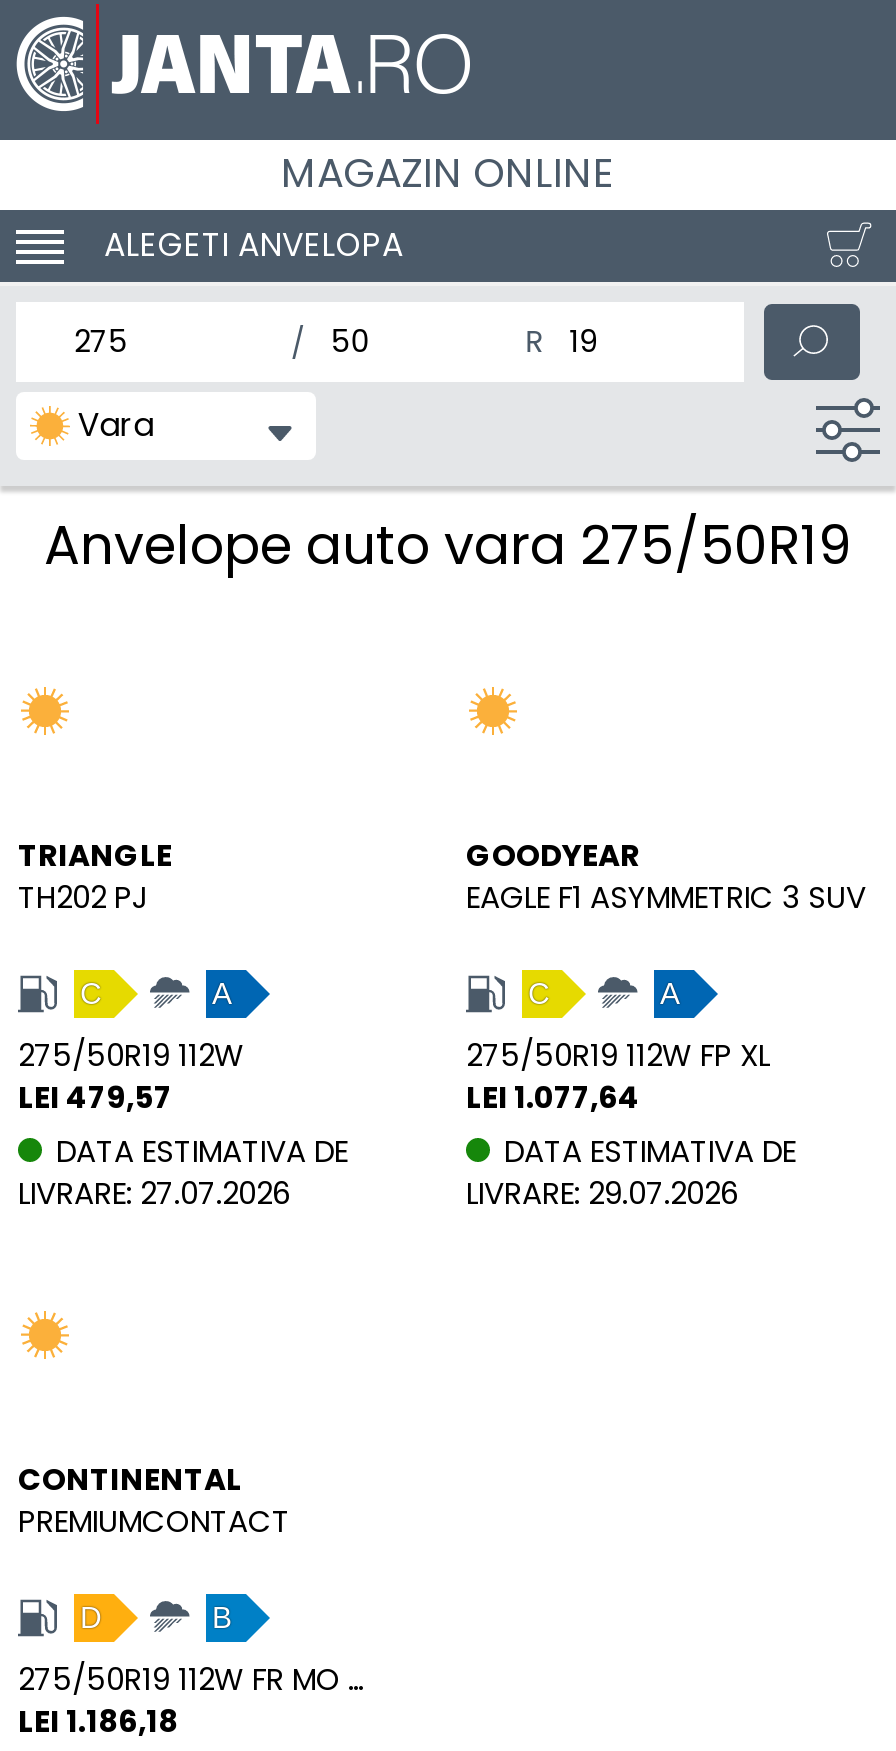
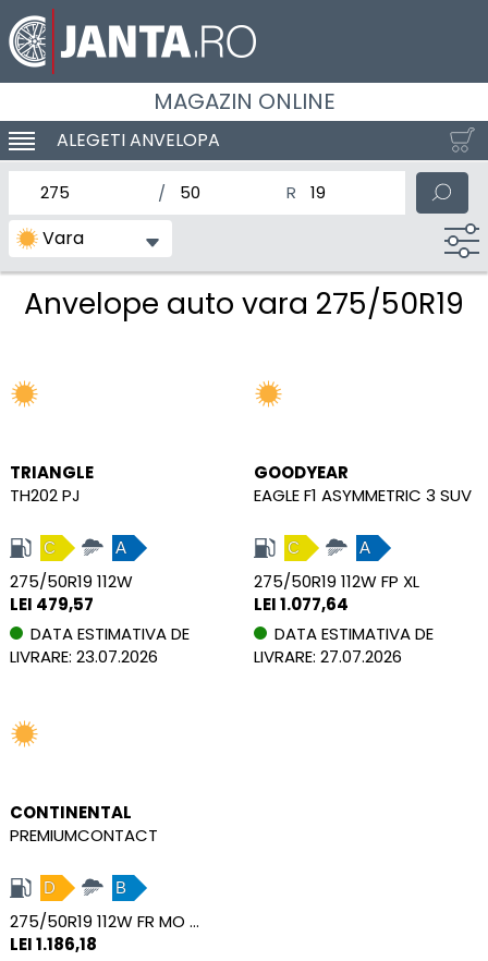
[18,1172,290,1214] LIVRARE: 27.07.2026 -> [10,645,158,668] LIVRARE: 23.07.2026
[466,1172,738,1214] LIVRARE: 29.07.2026 -> [254,645,402,668] LIVRARE: 27.07.2026

